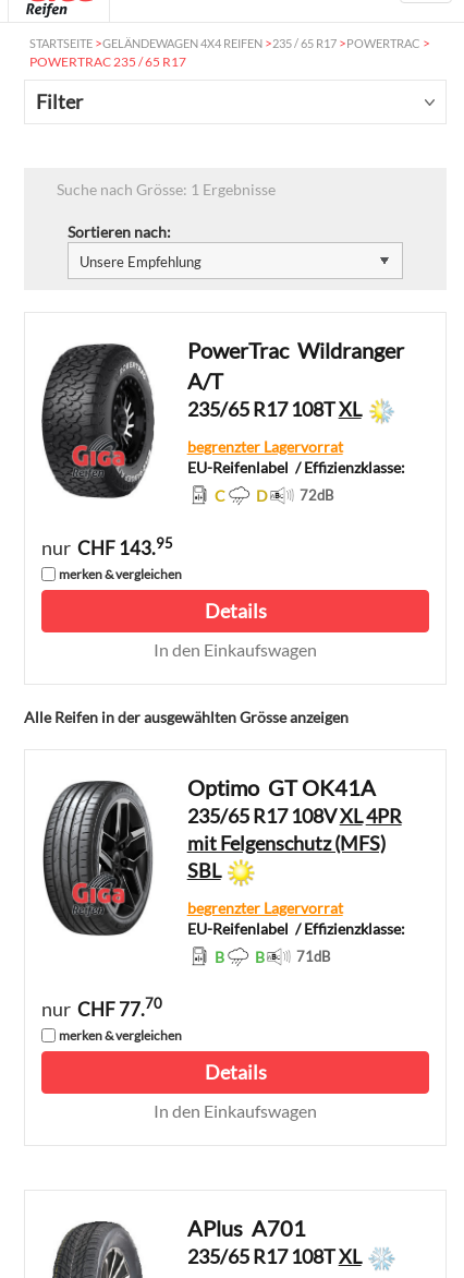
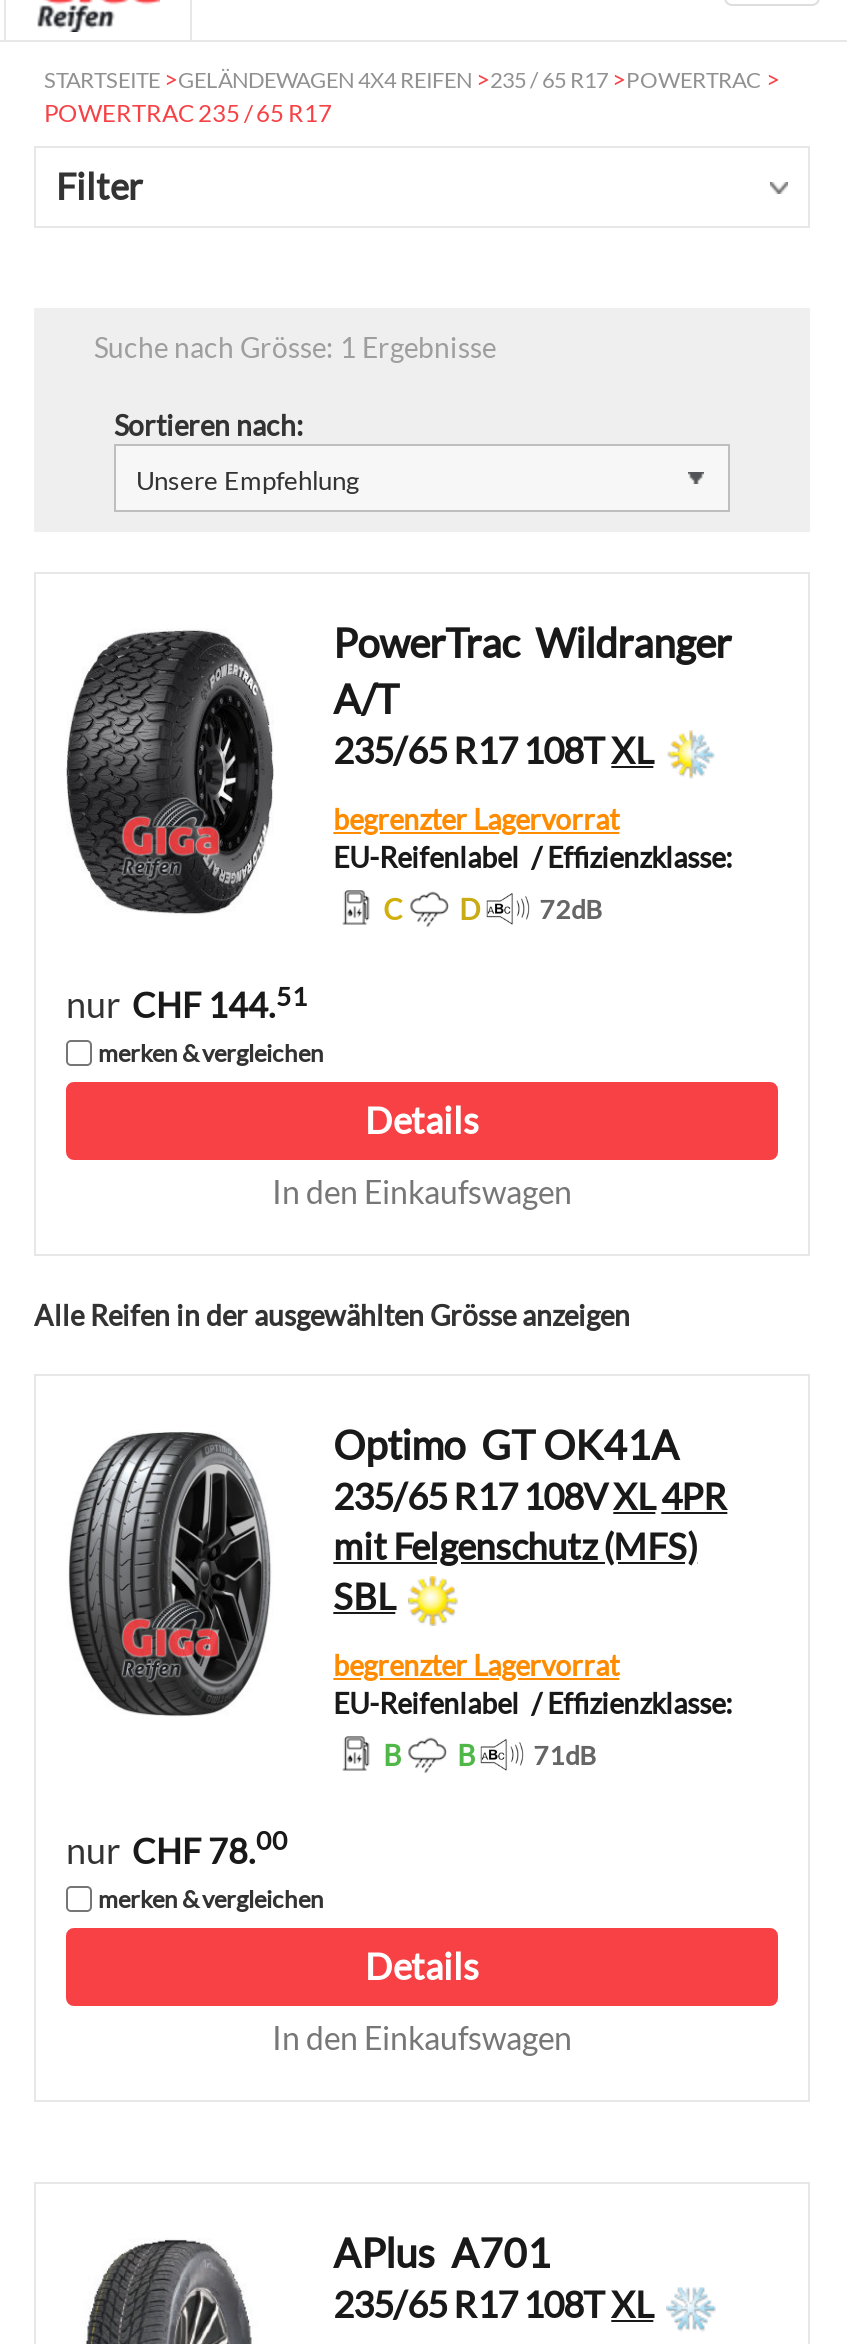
[41,534,173,559] nur CHF 143.95 -> [66,979,308,1026] nur CHF 144.51
[41,995,162,1020] nur CHF 77.70 -> [66,1825,288,1872] nur CHF 78.00

